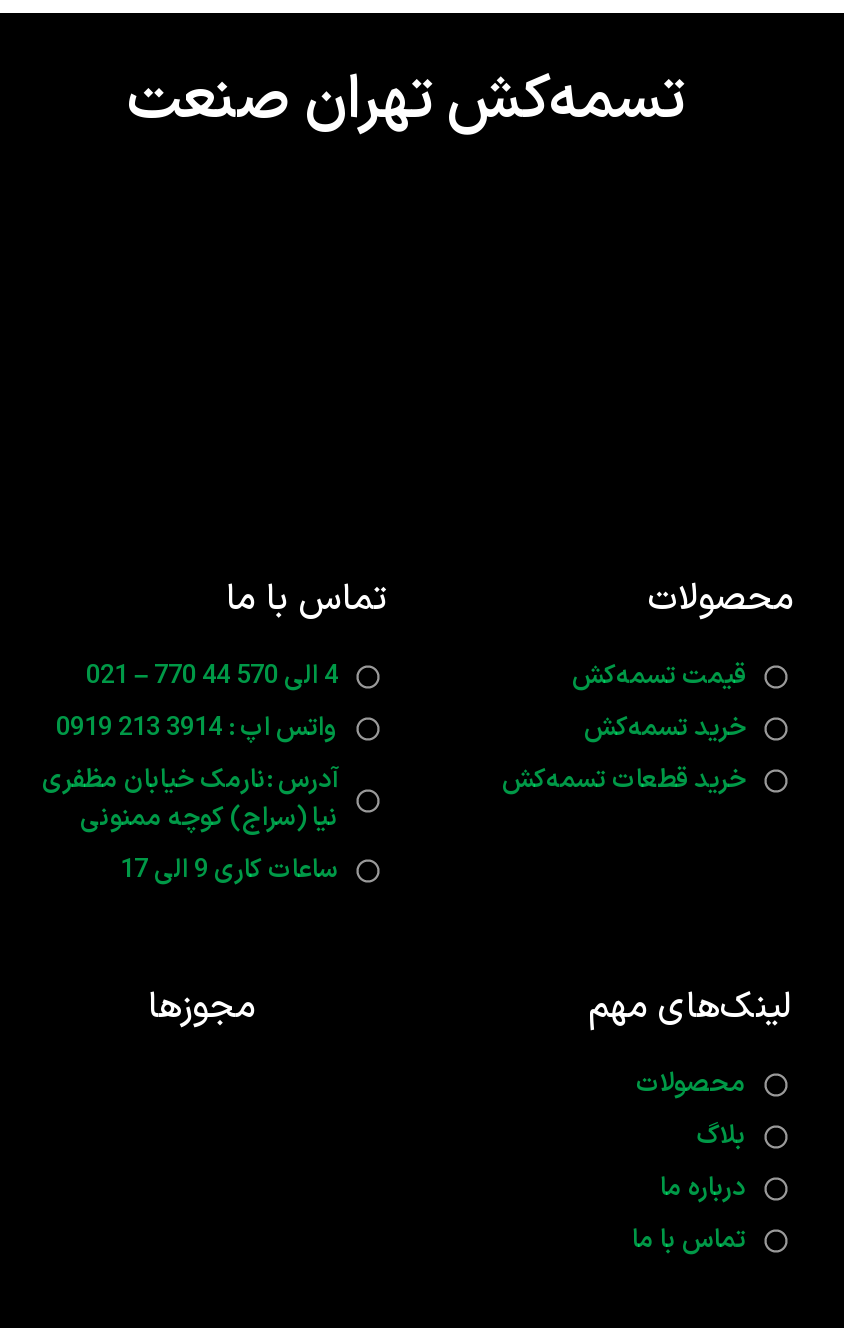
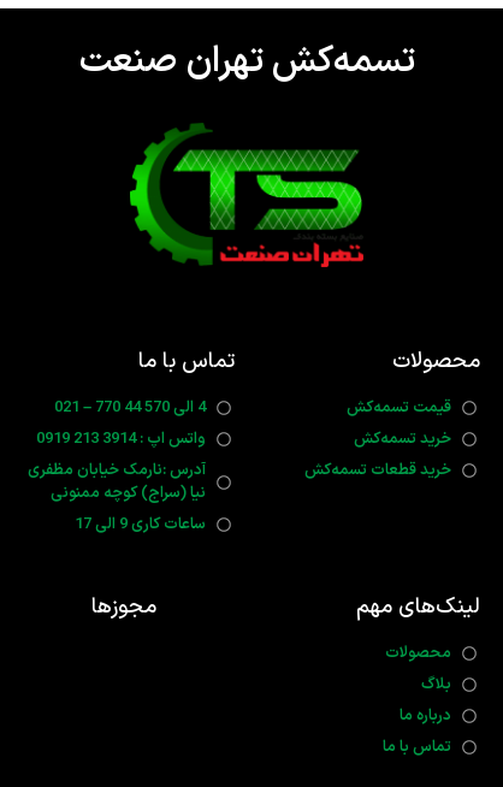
none -> [129,123,365,268] [image]

